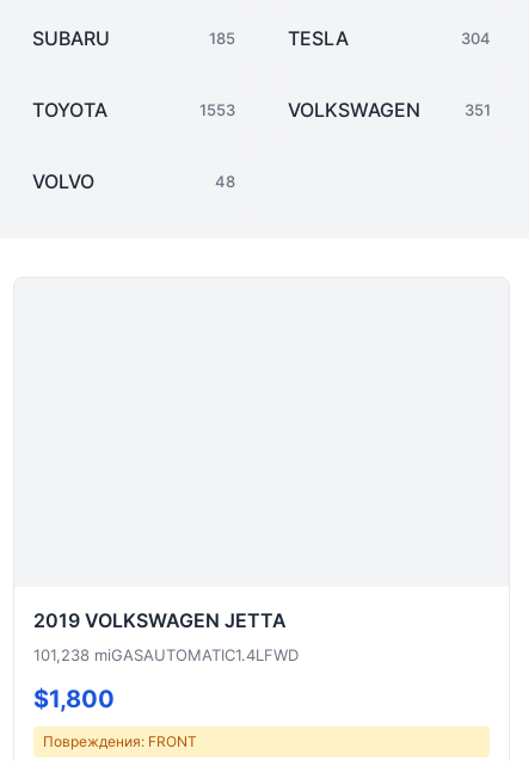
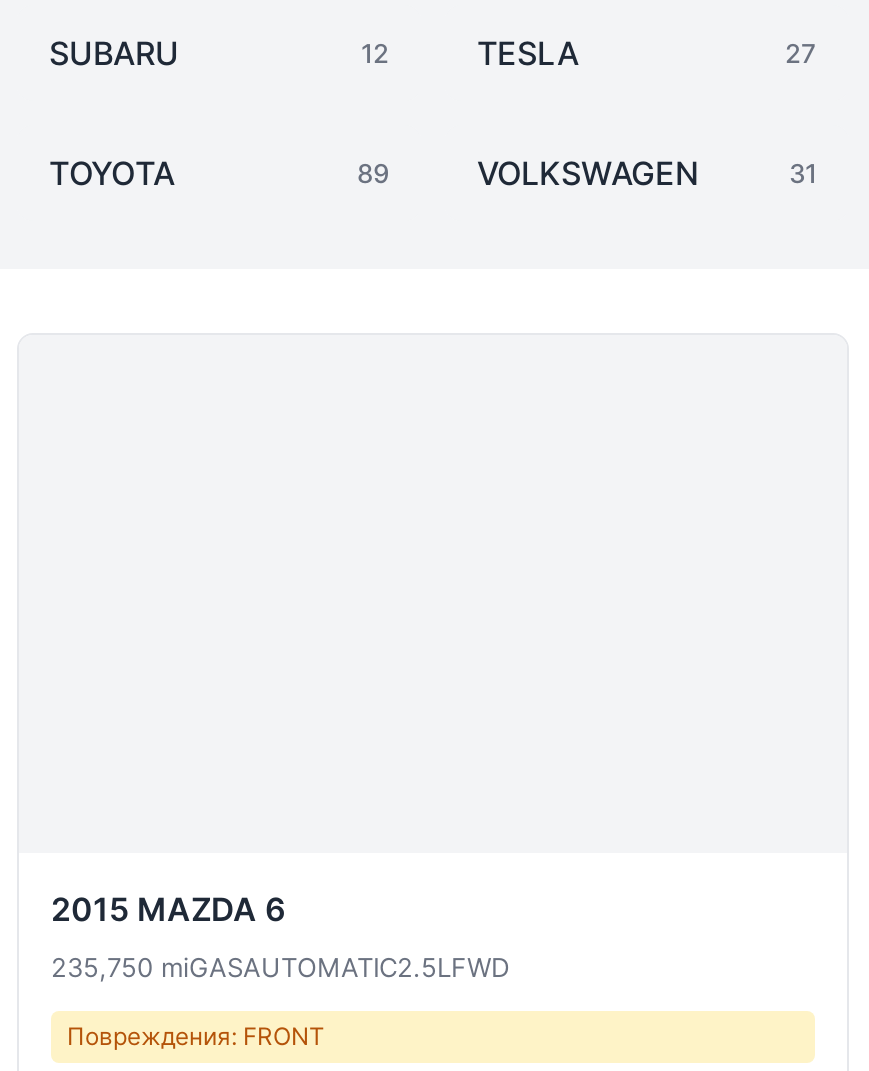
[209,28,235,47] 185 -> [361,36,389,68] 12
[461,28,491,47] 304 -> [785,36,817,68] 27
[32,100,491,193] 351 | VOLVO | 48 -> [789,156,817,188] 31
[199,100,235,119] 1553 -> [357,156,389,188] 89
[33,608,299,713] 2019 VOLKSWAGEN JETTA | 101,238 miGASAUTOMATIC1.4L FWD | $1,800 -> [51,889,509,983] 2015 MAZDA 6 | 235,750 miGASAUTOMATIC2.5L FWD

